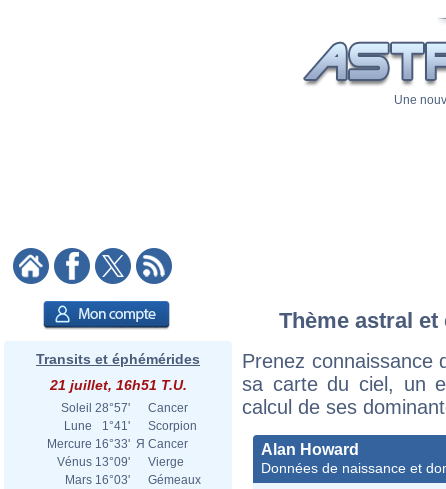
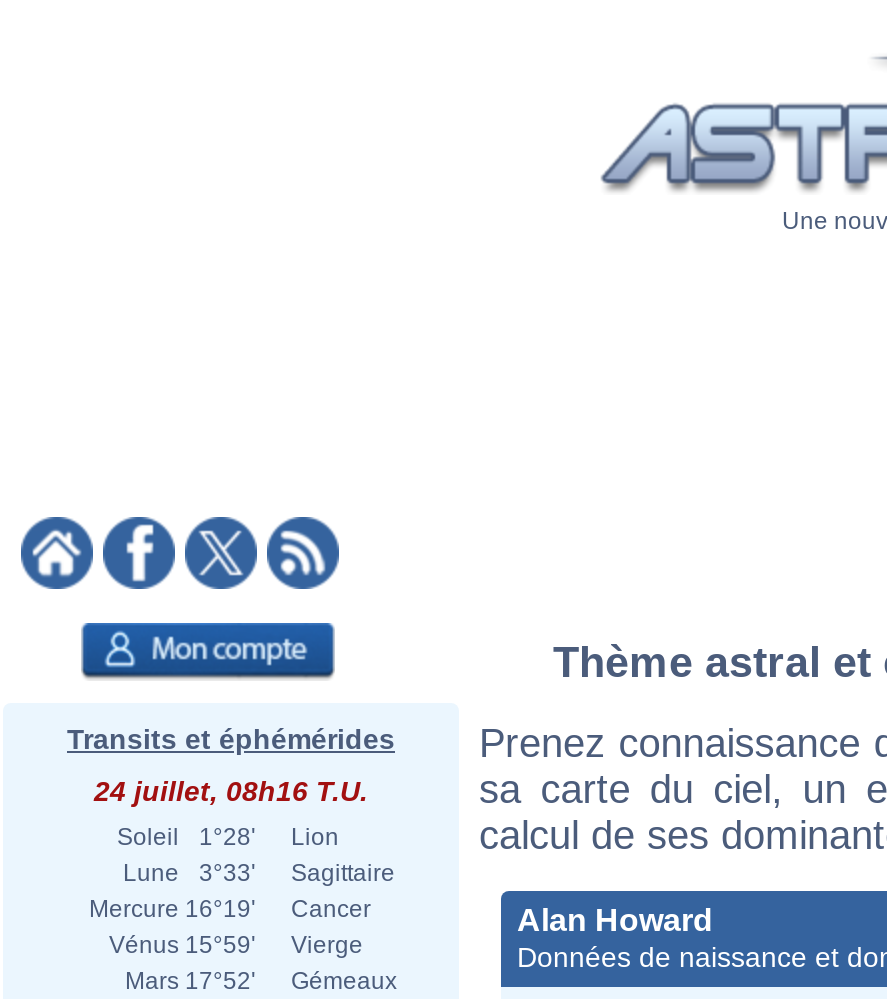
[49,377,186,393] 21 juillet, 16h51 T.U. -> [94,775,368,807] 24 juillet, 08h16 T.U.
[61,401,133,415] Soleil 28°57' -> [89,823,395,923] Soleil 1°28' | Lion | Lune 3°33' | Sagittaire | Mercure 16°19'
moved [148,401,188,415] -> [291,895,371,923]: Cancer
[47,419,197,469] Lune 1°41' | Scorpion | Mercure 16°33' Я Cancer | Vénus 13°09' -> [109,931,261,959] Vénus 15°59'
[65,473,201,487] Mars 16°03' Gémeaux -> [125,967,397,995] Mars 17°52' Gémeaux

